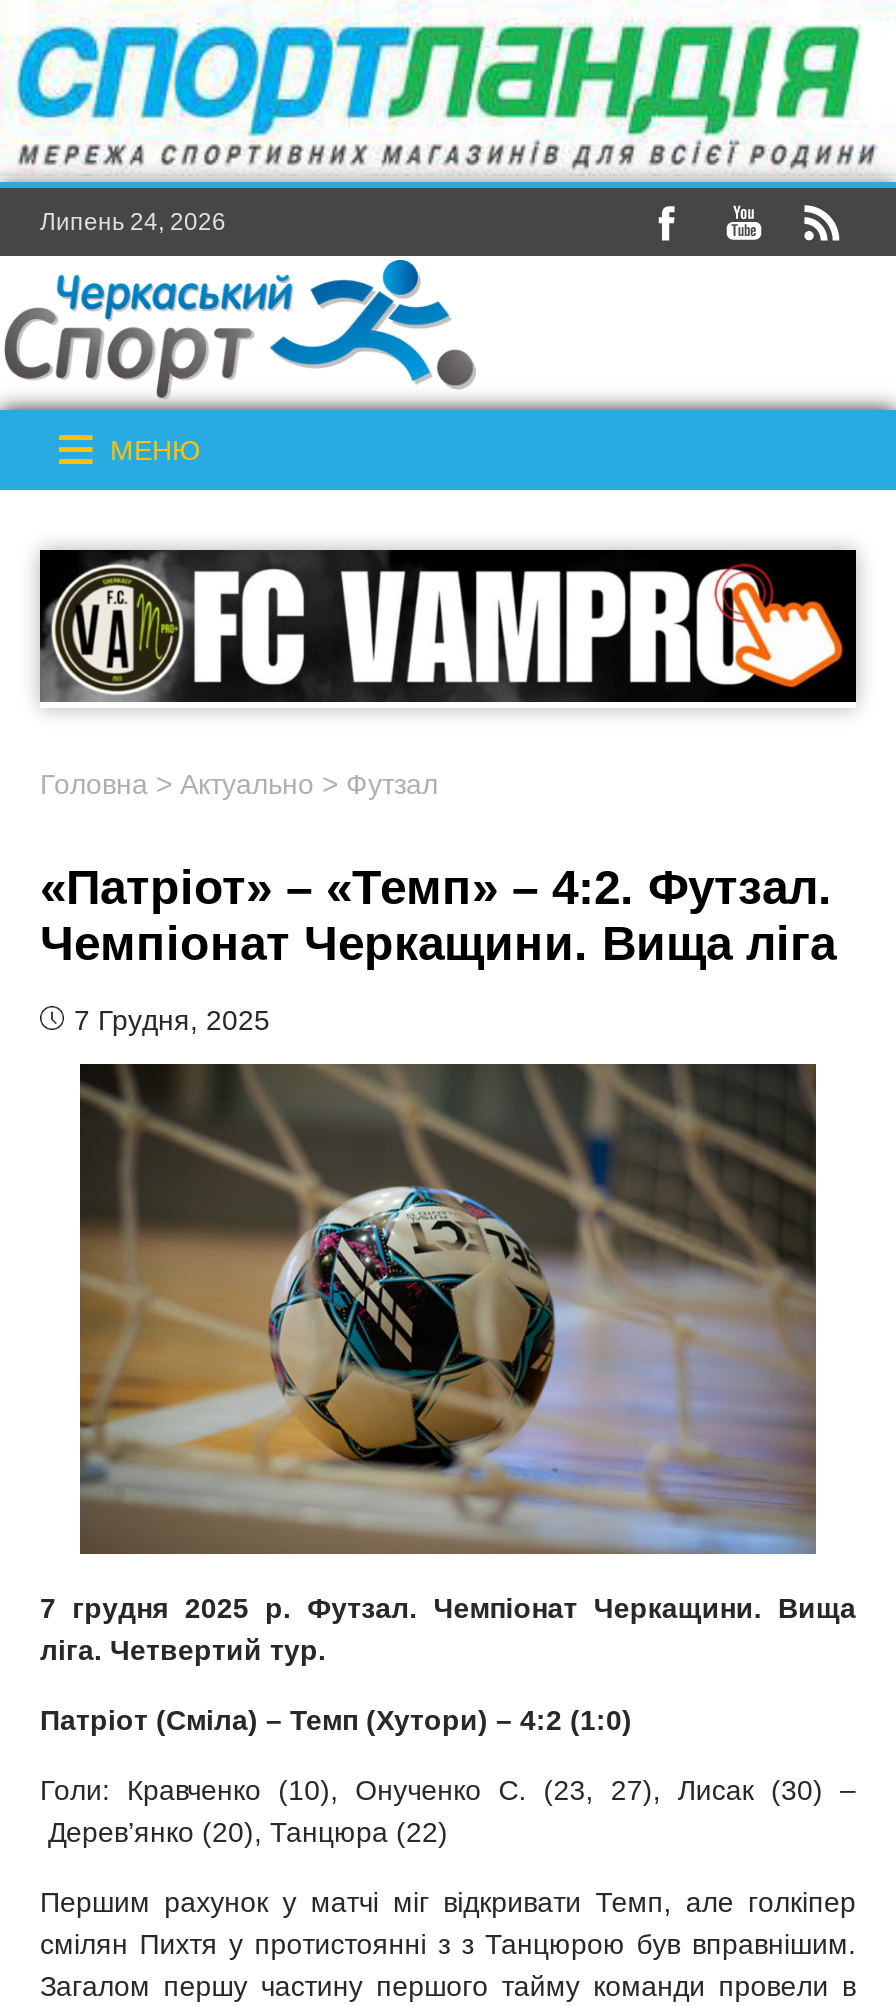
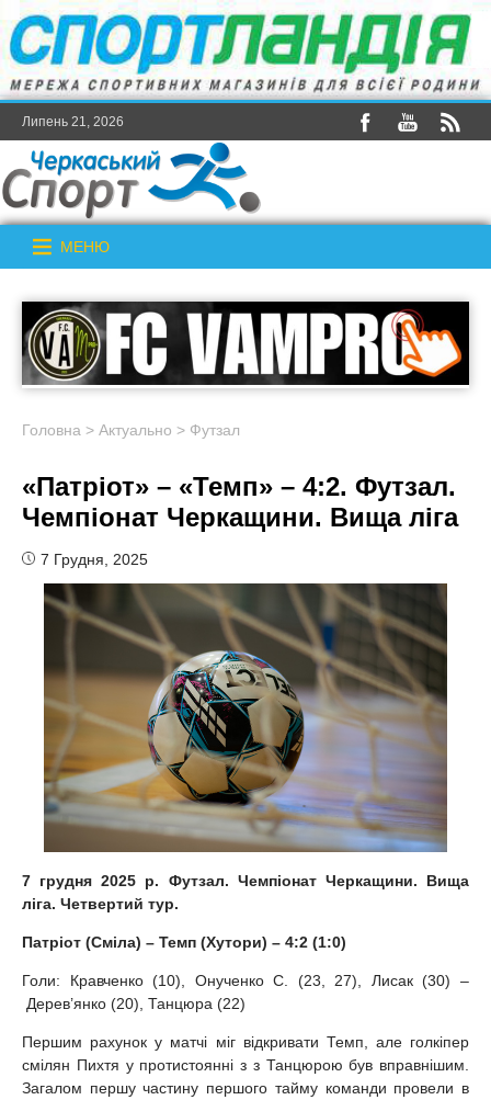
[40,207,226,235] Липень 24, 2026 -> [22,114,124,129] Липень 21, 2026

